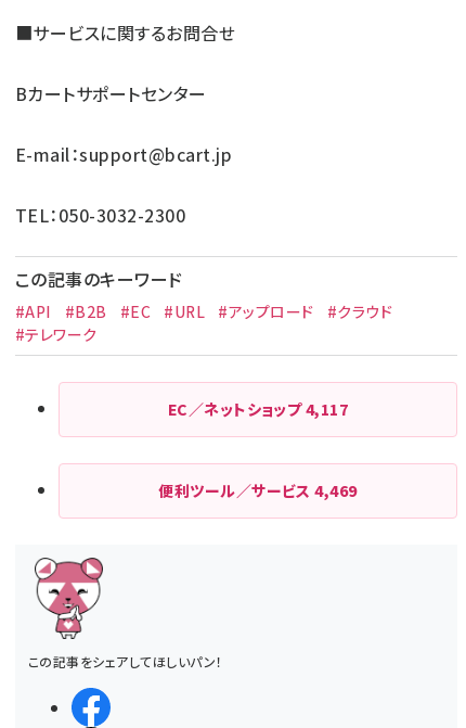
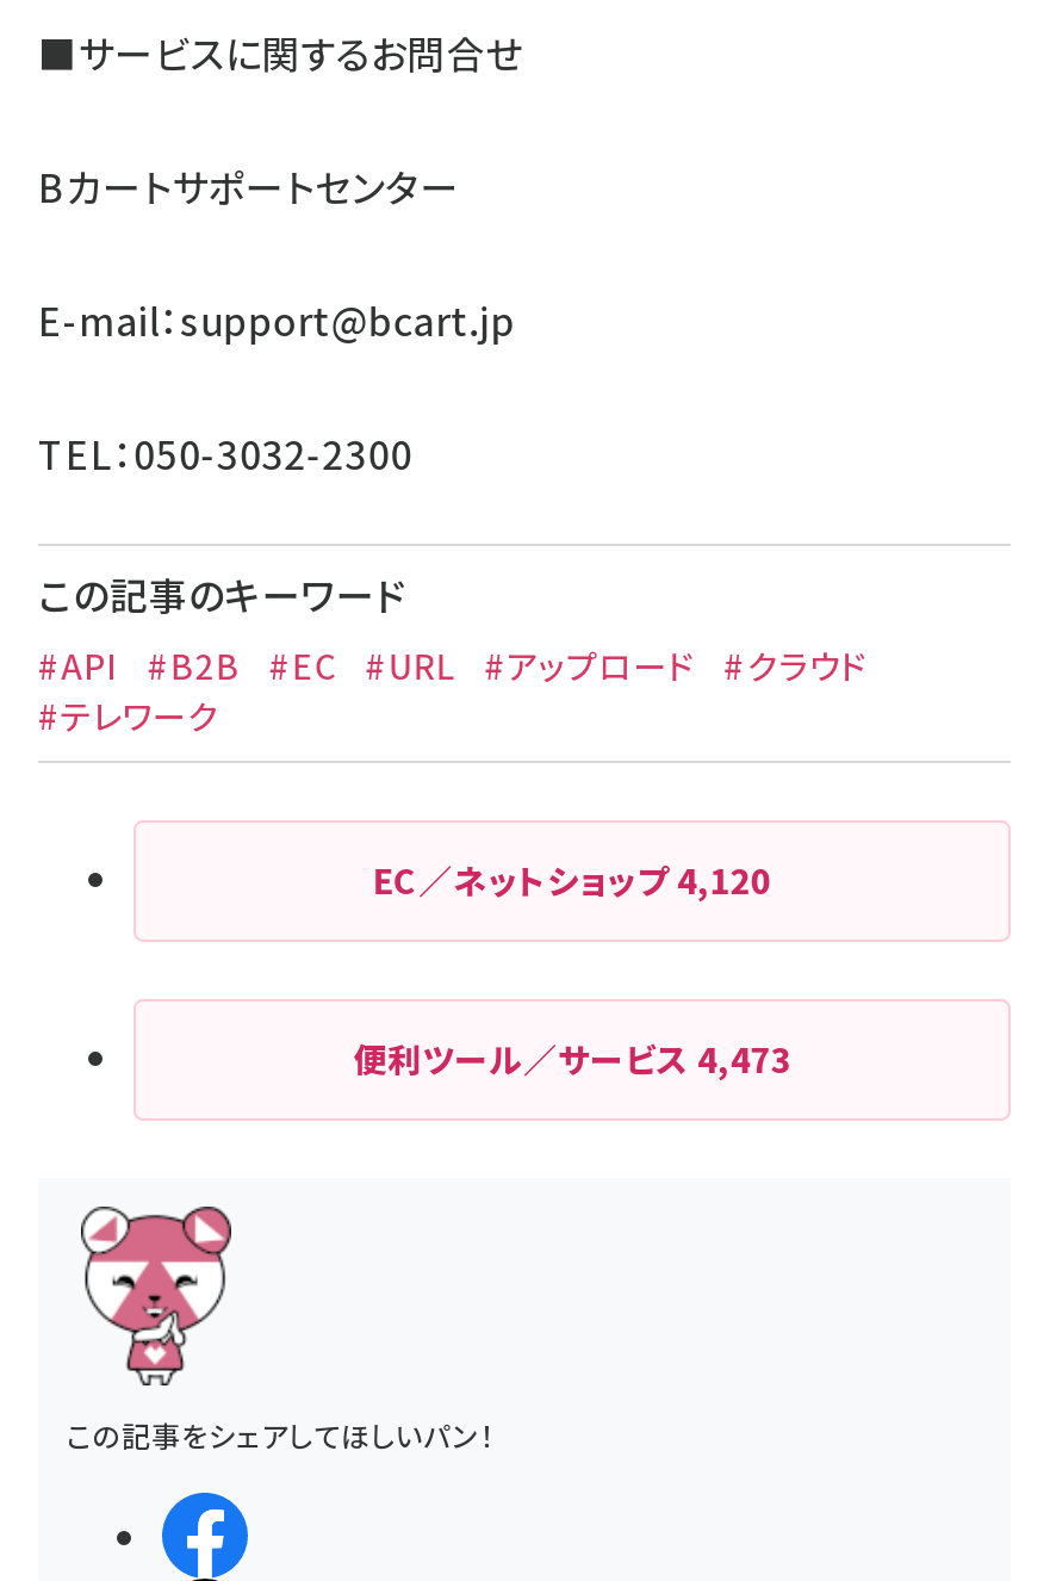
[168,398,348,419] EC／ネットショップ4,117 -> [374,855,771,903] EC／ネットショップ4,120
[158,479,357,501] 便利ツール／サービス4,469 -> [353,1034,791,1082] 便利ツール／サービス4,473

